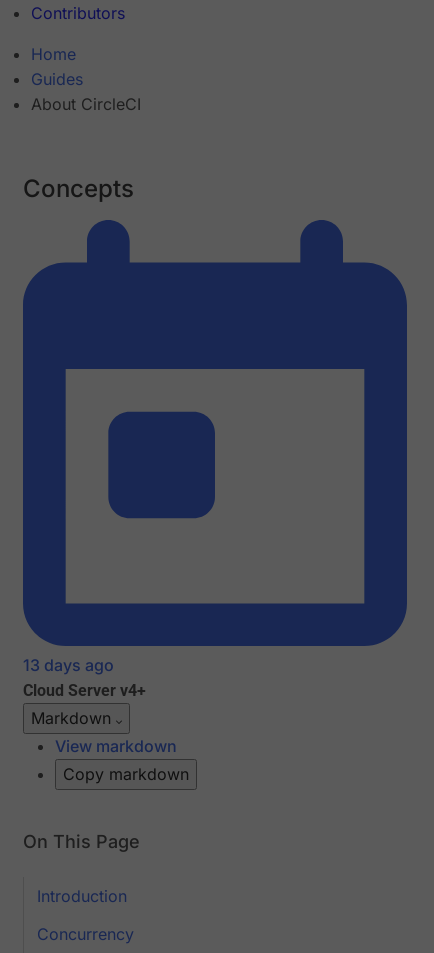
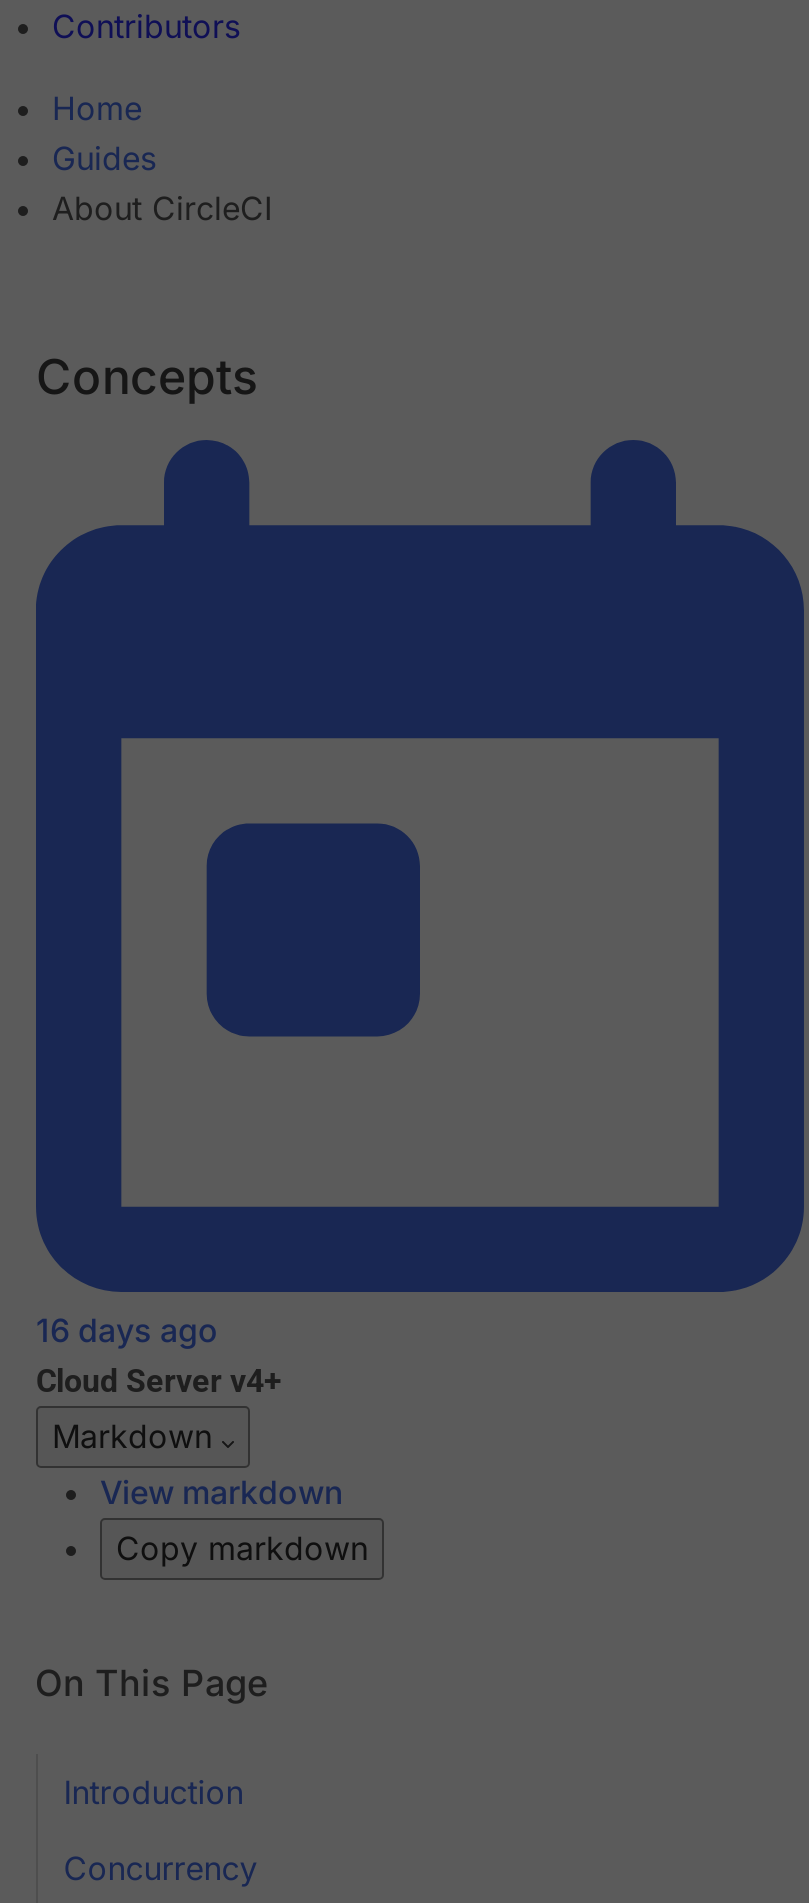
[23,655,114,675] 13 days ago -> [36,1311,218,1351] 16 days ago

